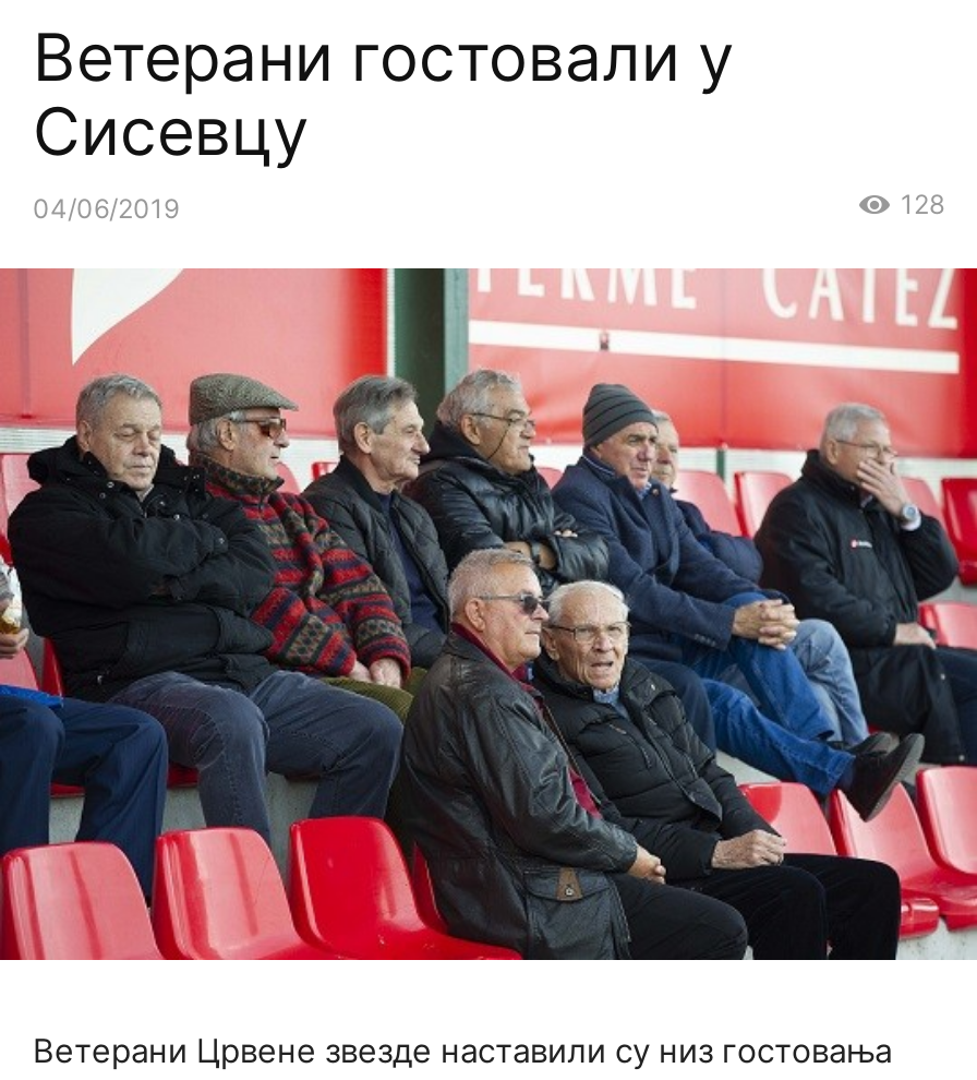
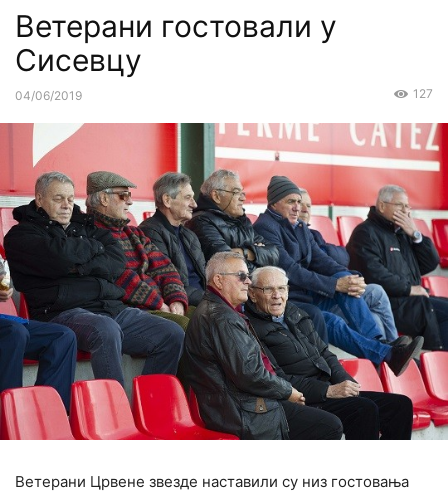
[901,188,944,220] 128 -> [413,86,433,101] 127

